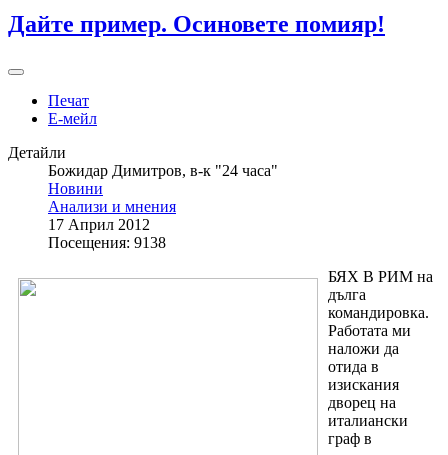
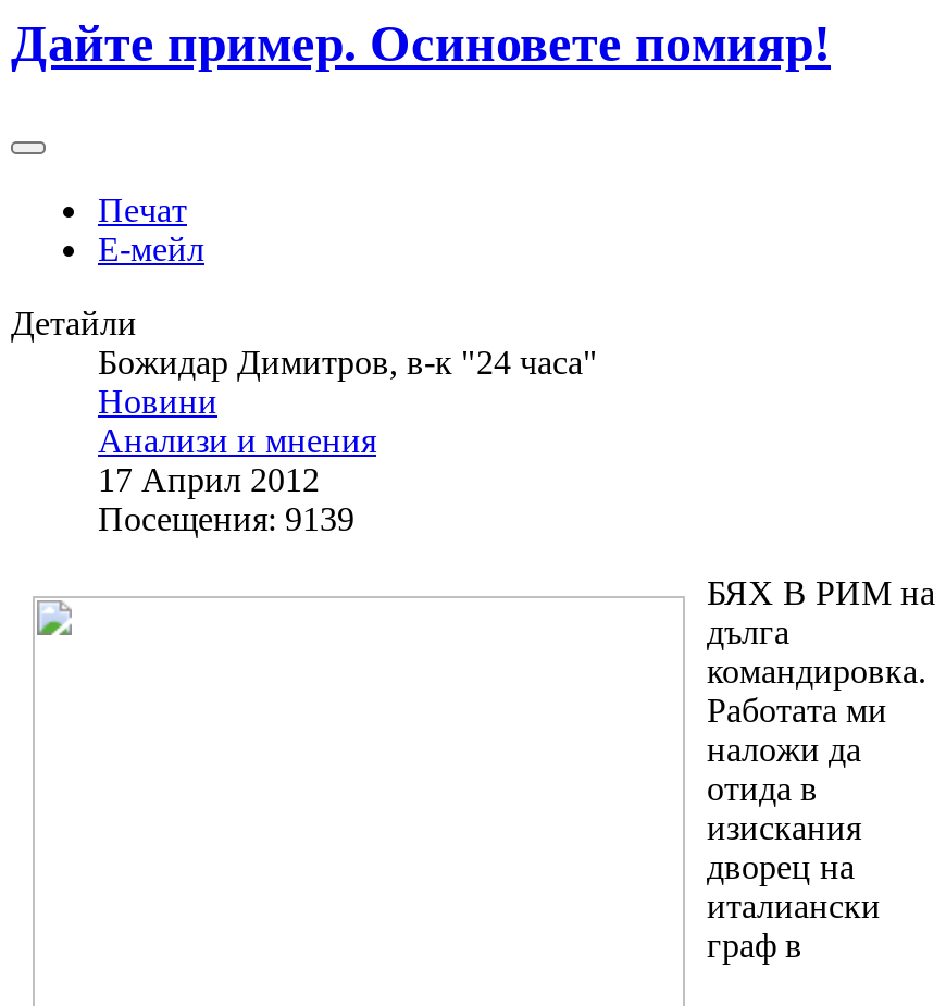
[48,234,166,251] Посещения: 9138 -> [98,500,354,537] Посещения: 9139

